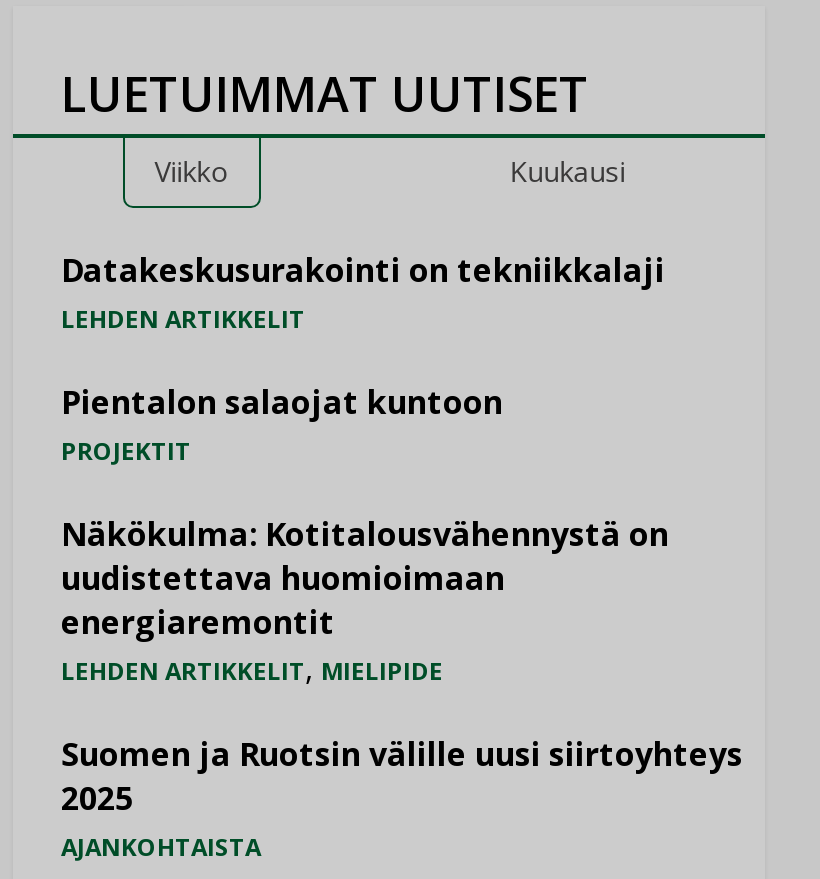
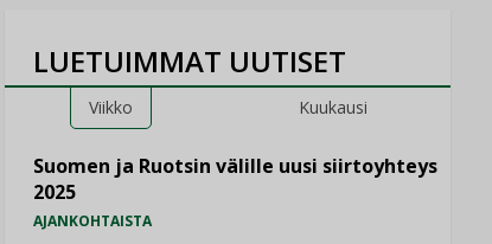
[61,248,673,690] Datakeskusurakointi on tekniikkalaji | LEHDEN ARTIKKELIT | Pientalon salaojat kuntoon | PROJEKTIT | Näkökulma: Kotitalousvähennystä on | uudistettava huomioimaan | energiaremontit | LEHDEN ARTIKKELIT, MIELIPIDE -> none

